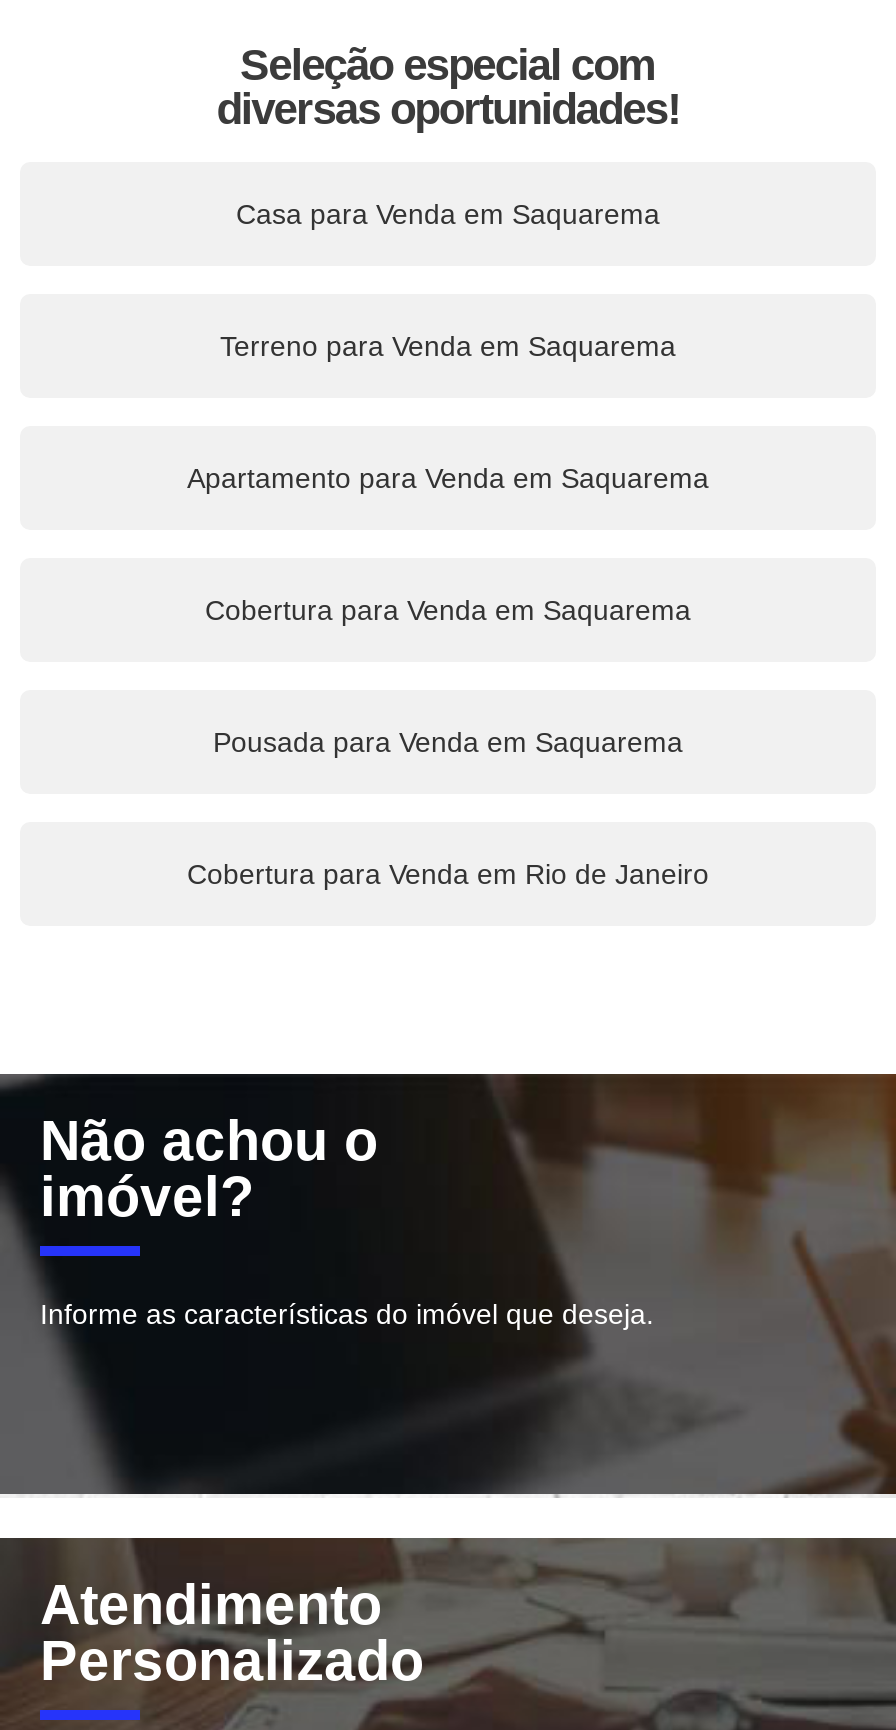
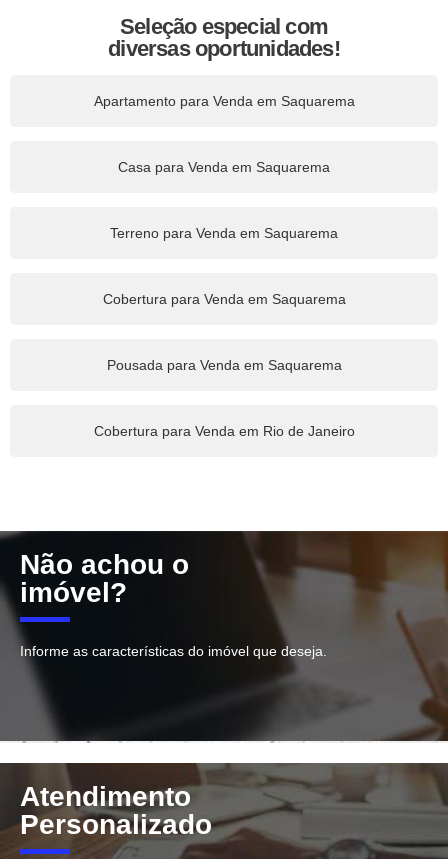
moved [220,197,676,361] -> [110,159,338,241]: Casa para Venda em Saquarema | Terreno para Venda em Saquarema
moved [187,461,709,493] -> [93,93,354,109]: Apartamento para Venda em Saquarema

